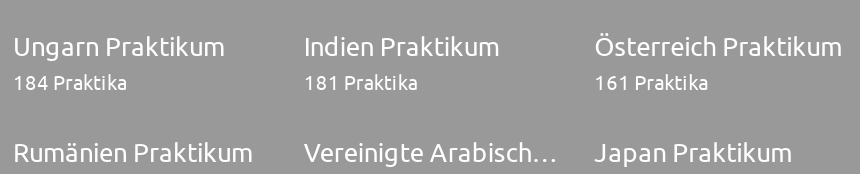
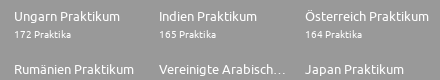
[13,70,127,94] 184 Praktika -> [14,28,71,40] 172 Praktika
[304,70,418,94] 181 Praktika -> [159,28,216,40] 165 Praktika
[594,70,708,94] 161 Praktika -> [305,28,362,40] 164 Praktika

